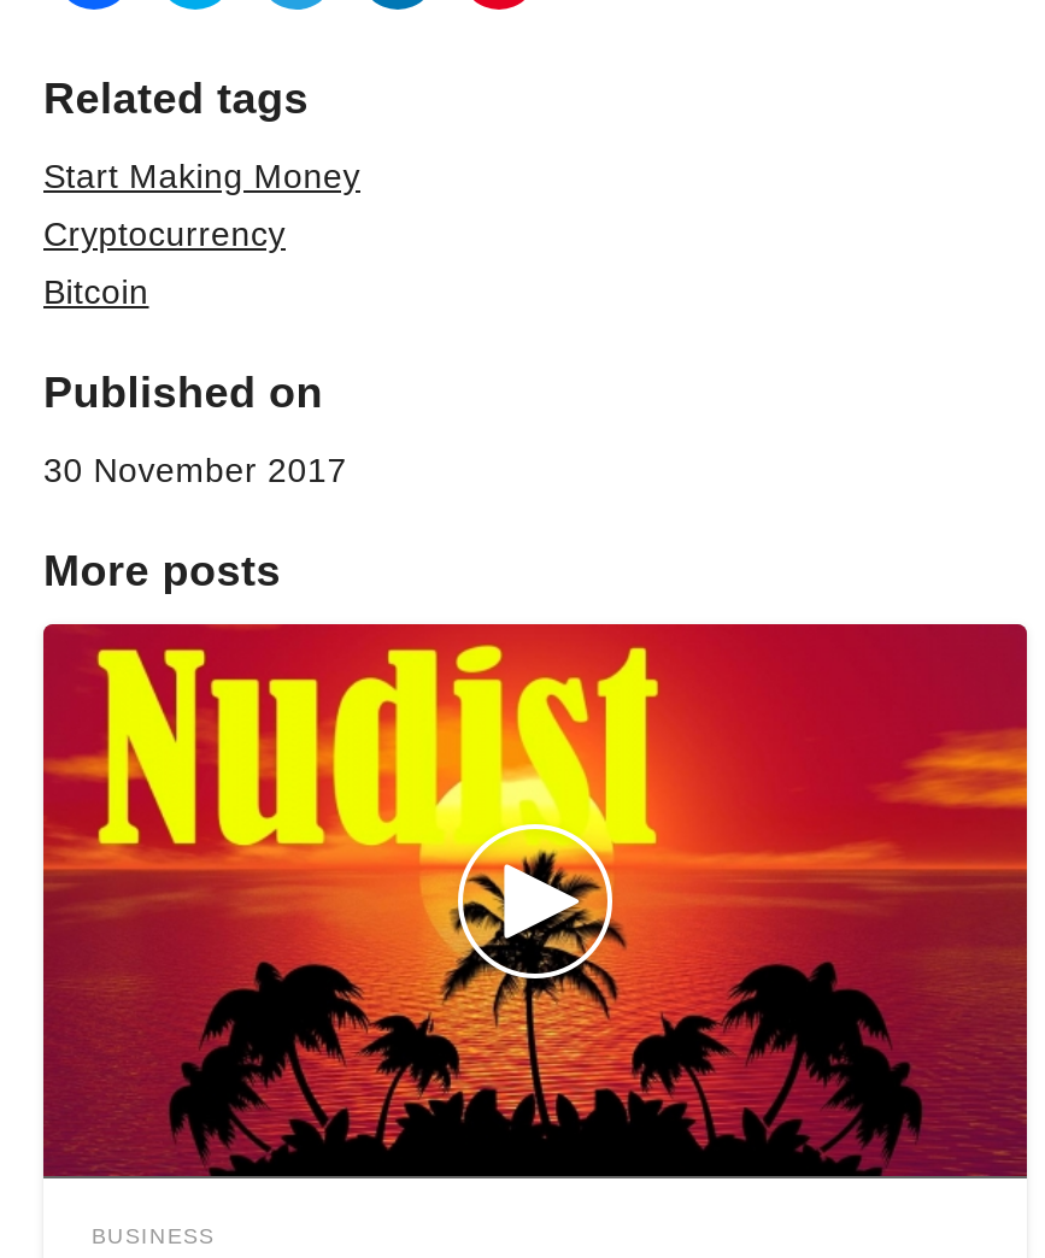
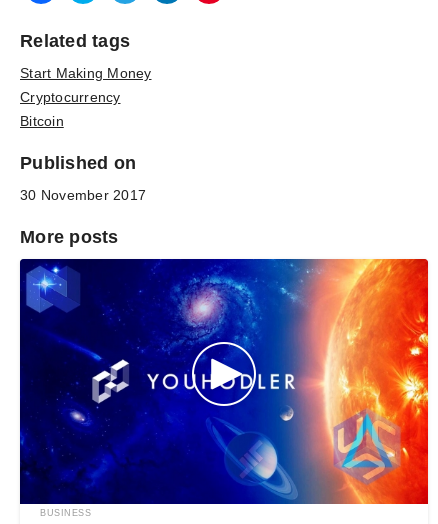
[41,622,1029,1215] [image] -> [19,258,429,505] [image]

